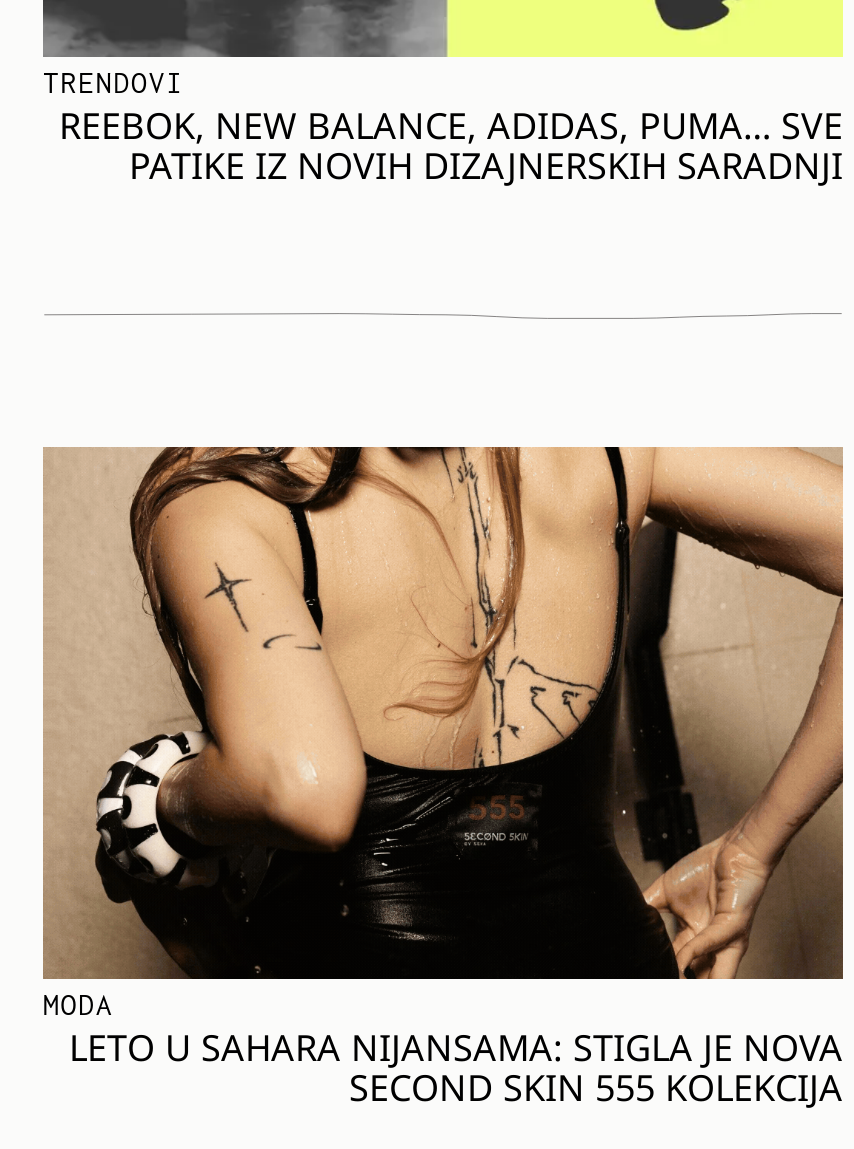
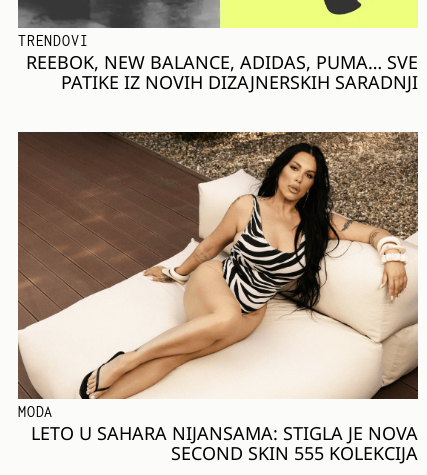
[43,446,843,982] [image] -> [18,131,419,400] [image]

